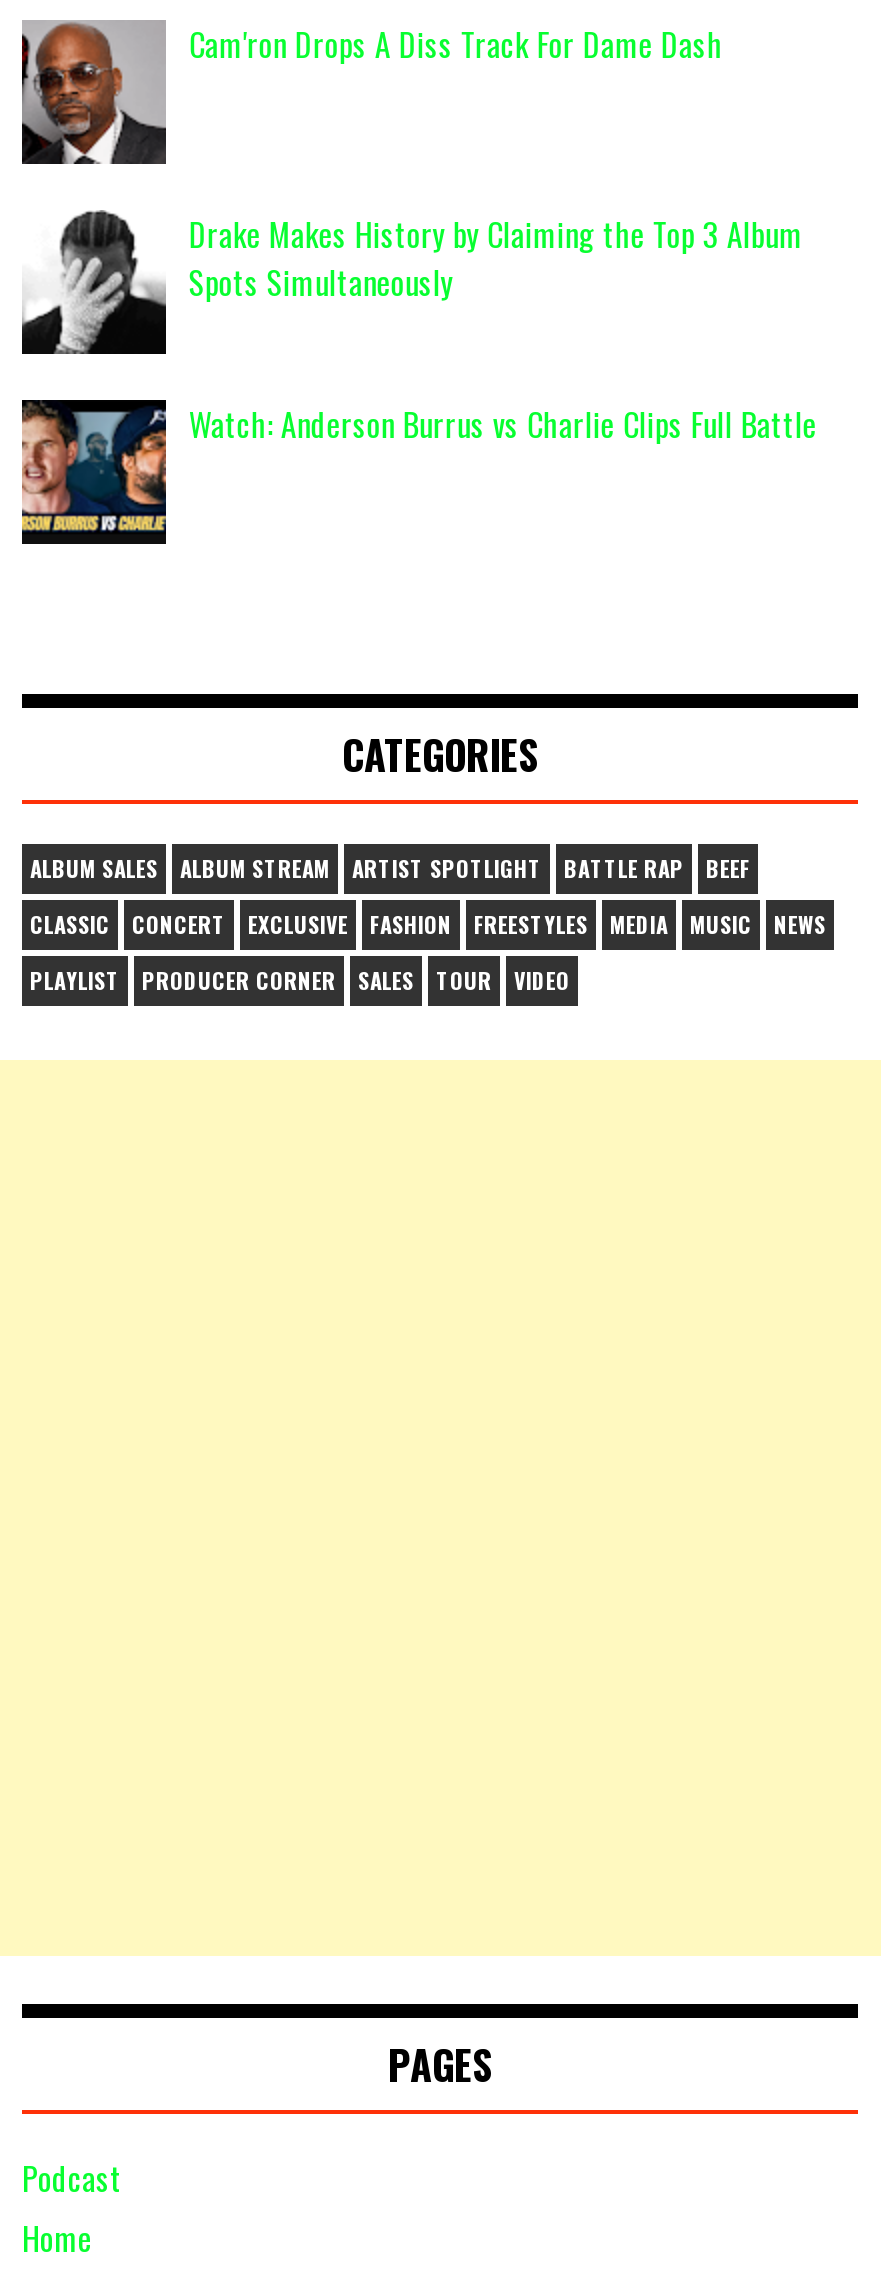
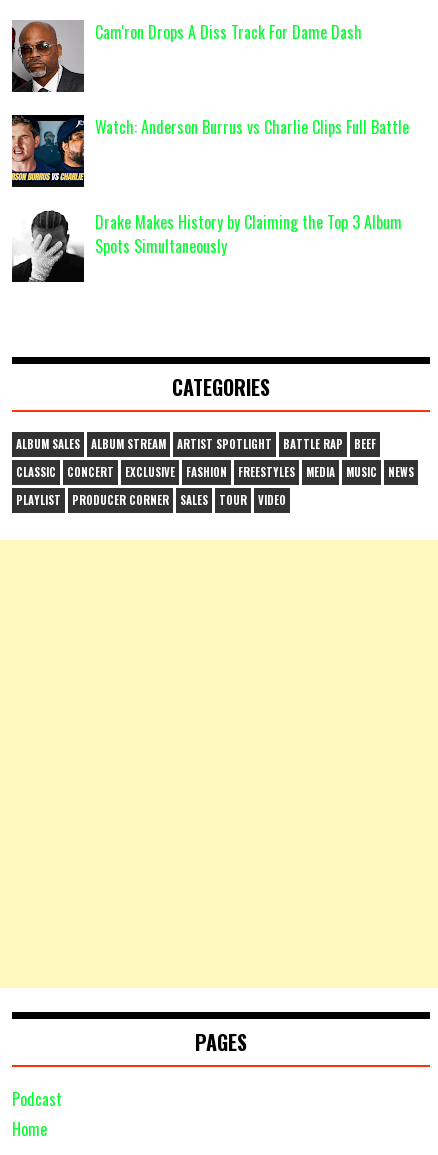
moved [189,210,803,306] -> [95,210,402,258]: Drake Makes History by Claiming the Top 3 Album | Spots Simultaneously
moved [20,398,817,544] -> [11,115,409,187]: [image] | Watch: Anderson Burrus vs Charlie Clips Full Battle

